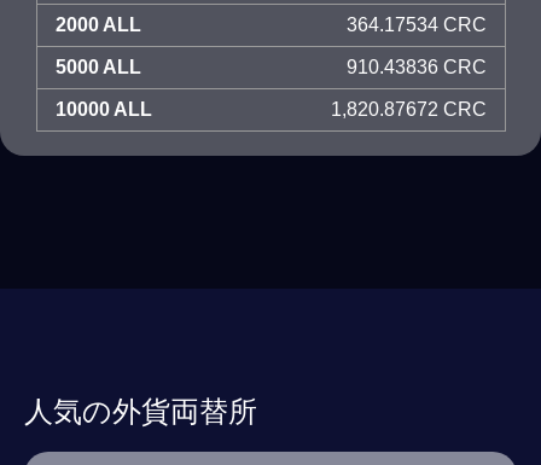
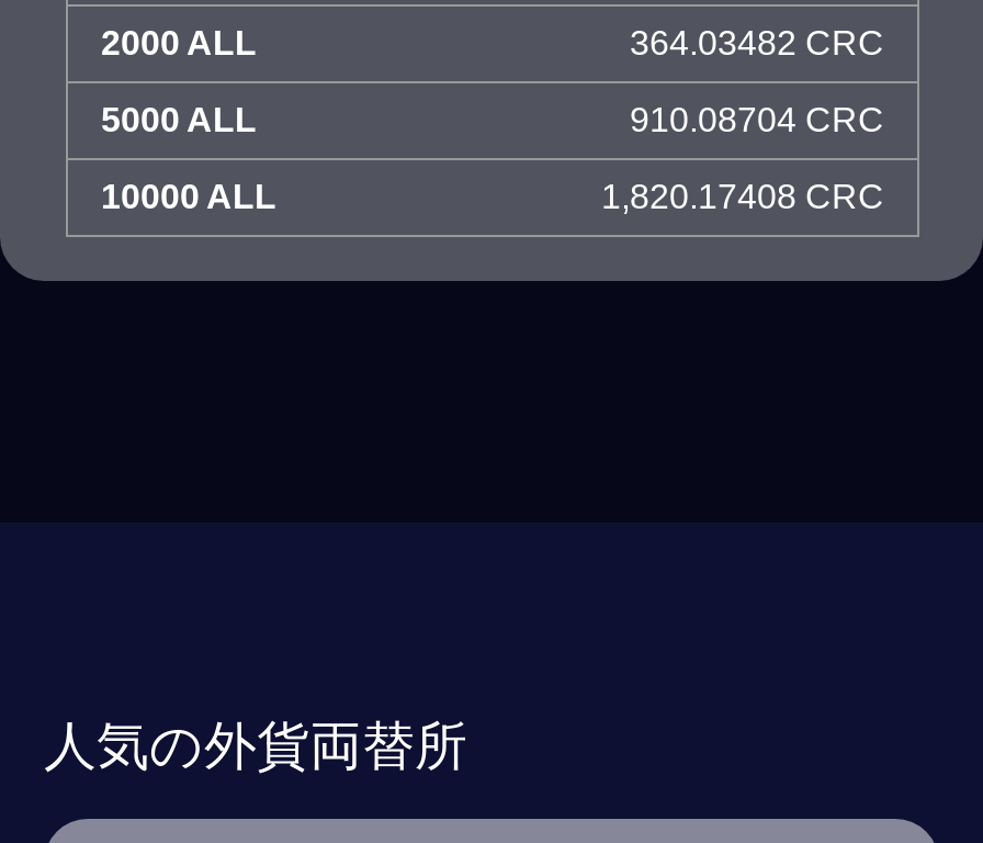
[347,14,487,35] 364.17534 CRC -> [630,24,884,61] 364.03482 CRC
[347,57,487,77] 910.43836 CRC -> [630,101,884,138] 910.08704 CRC
[331,99,487,120] 1,820.87672 CRC -> [601,178,884,215] 1,820.17408 CRC

